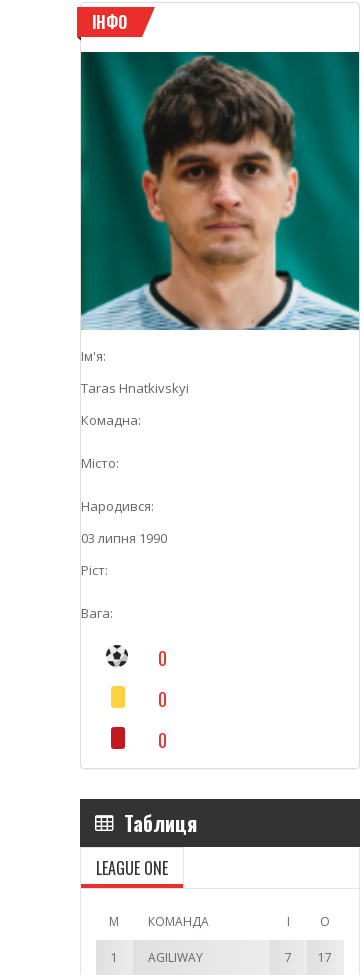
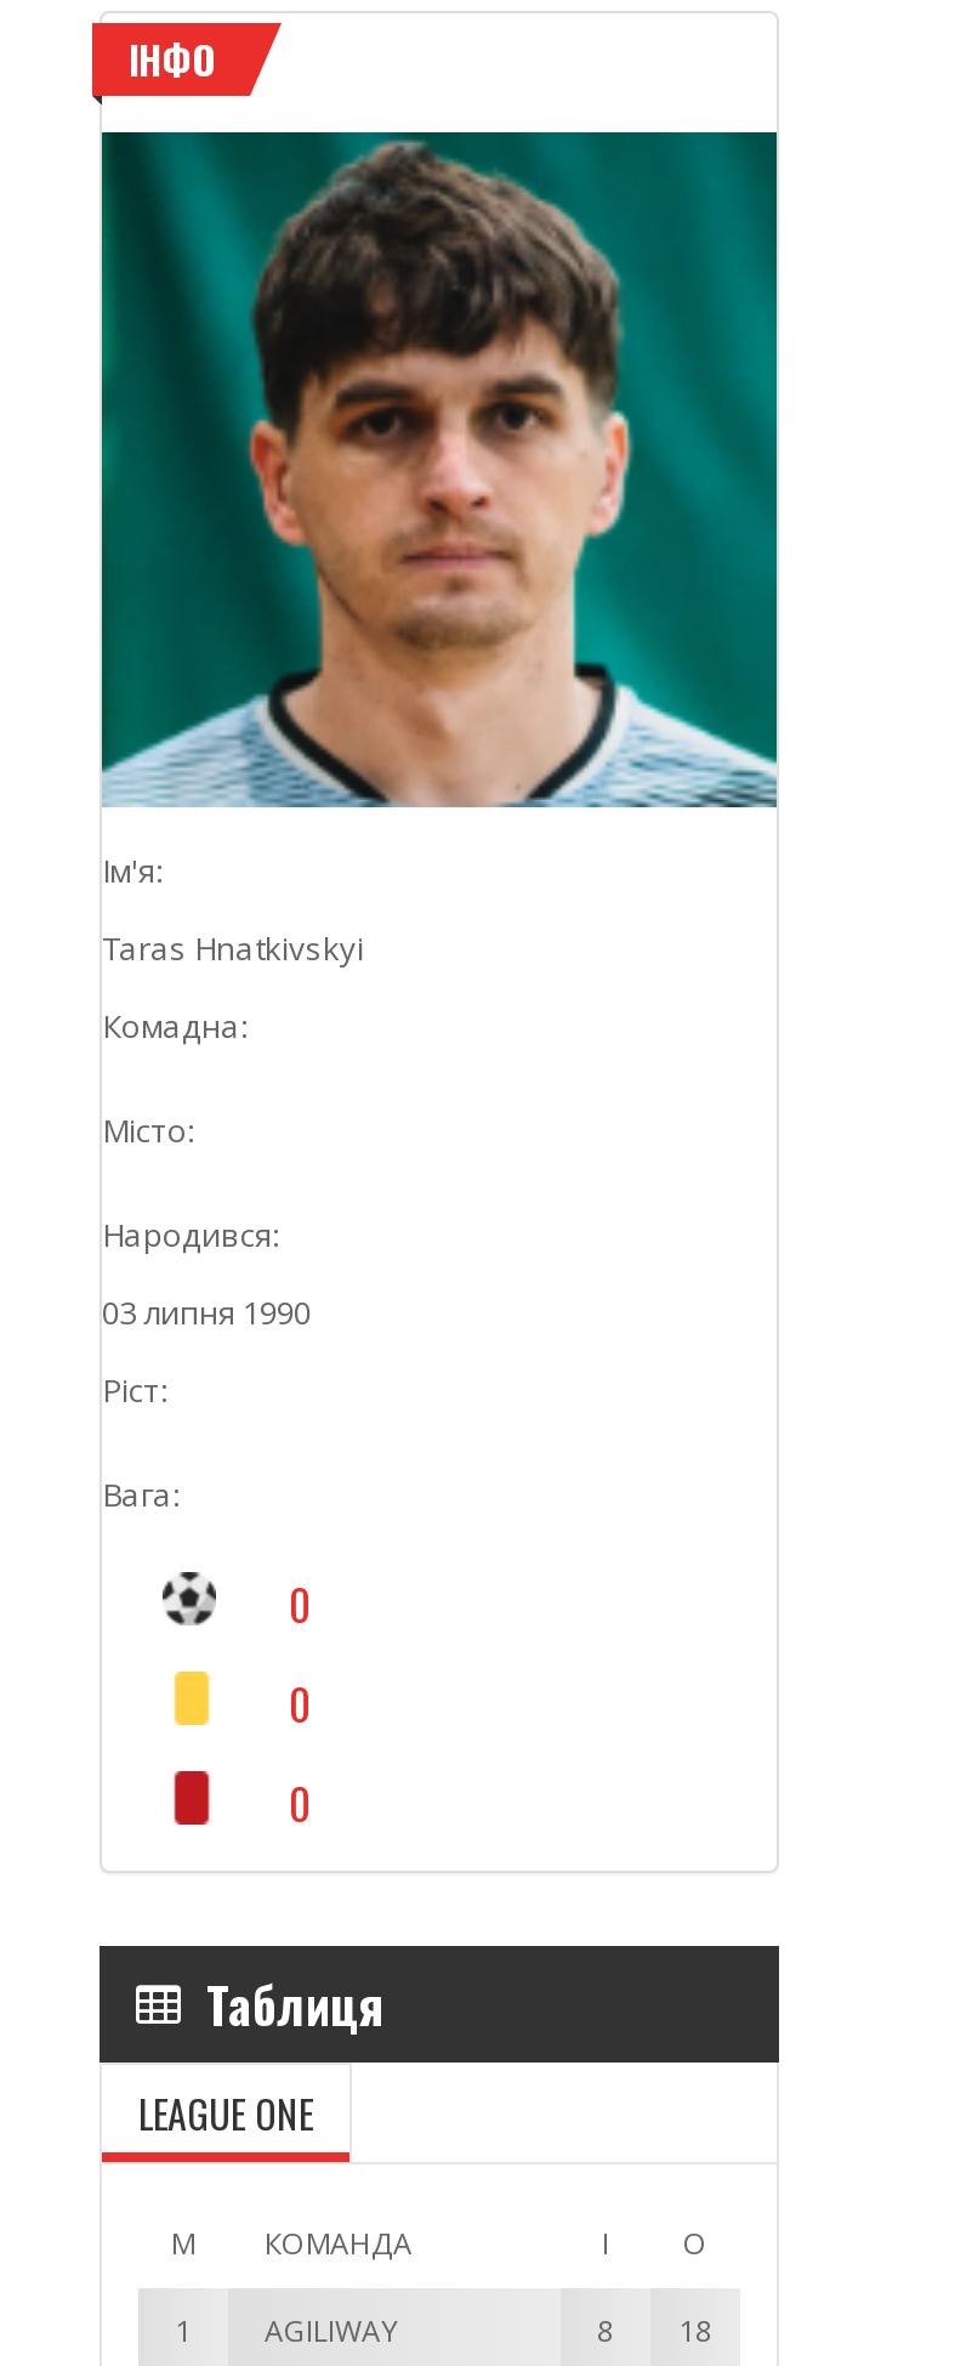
[285,949,292,966] 7 -> [597,2310,614,2351] 8
[318,949,332,966] 17 -> [678,2310,712,2351] 18

